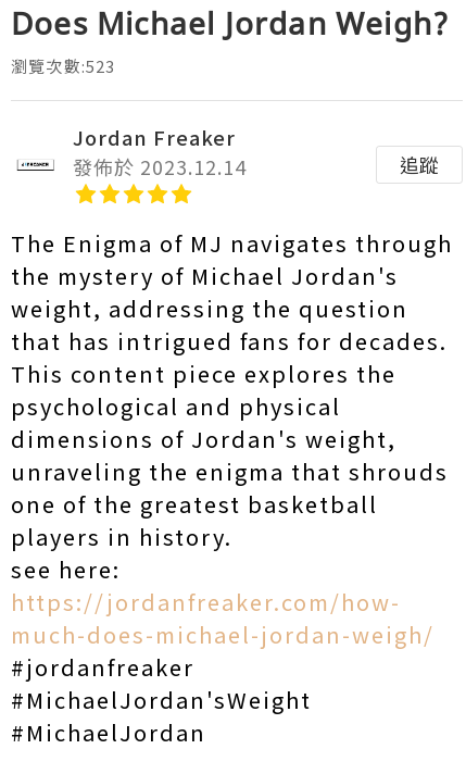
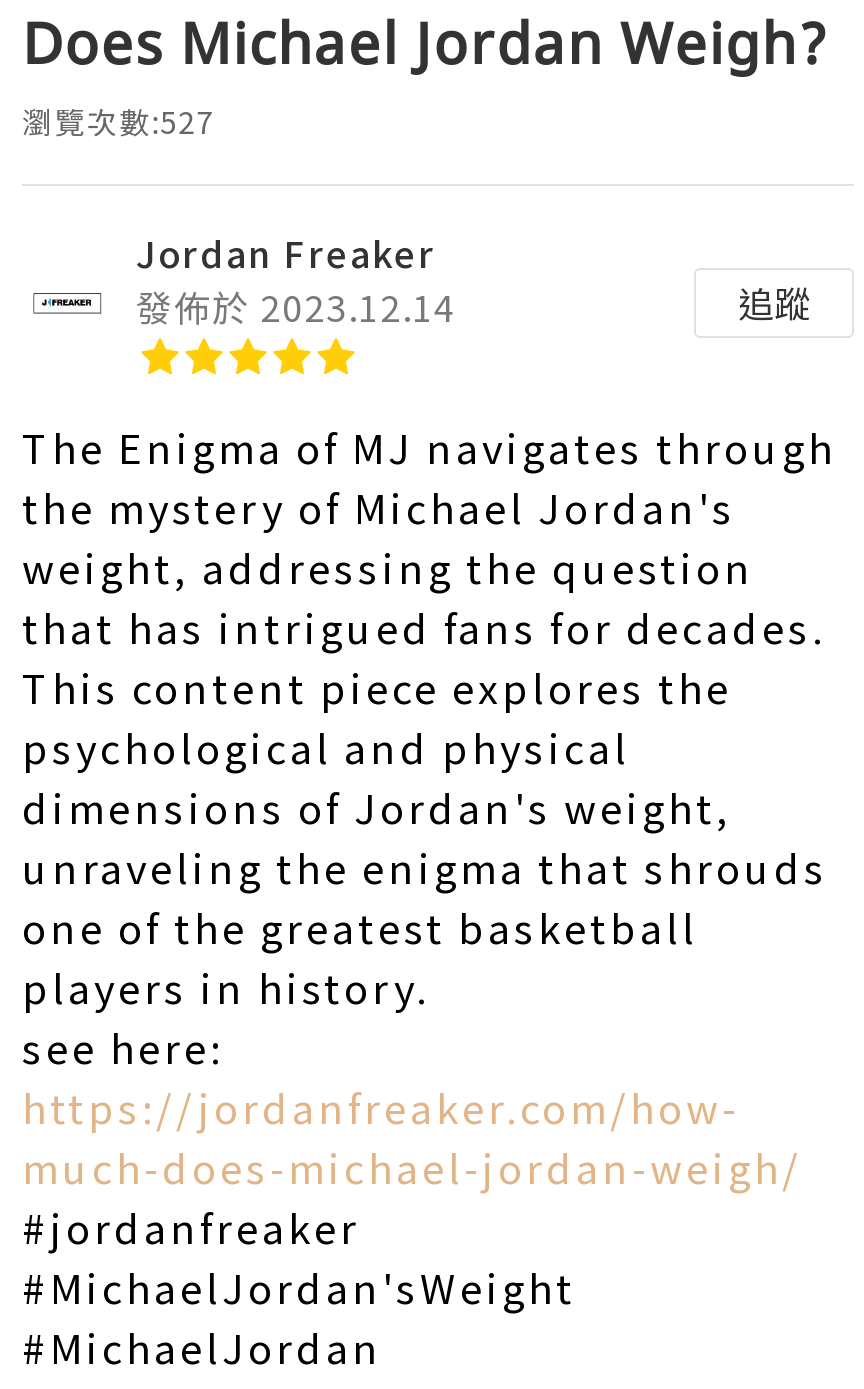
[11,55,116,77] 瀏覽次數:523 -> [22,100,215,142] 瀏覽次數:527

